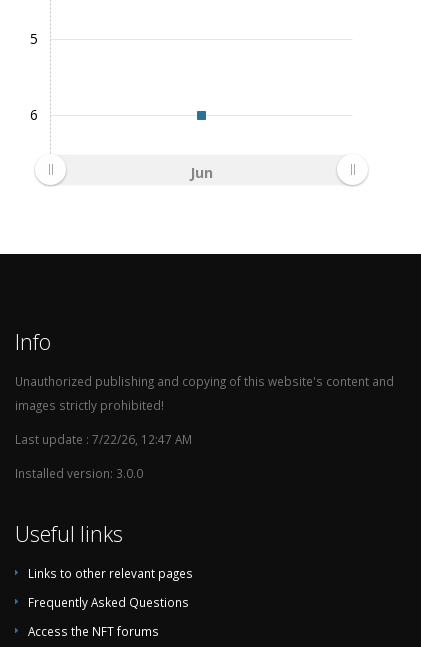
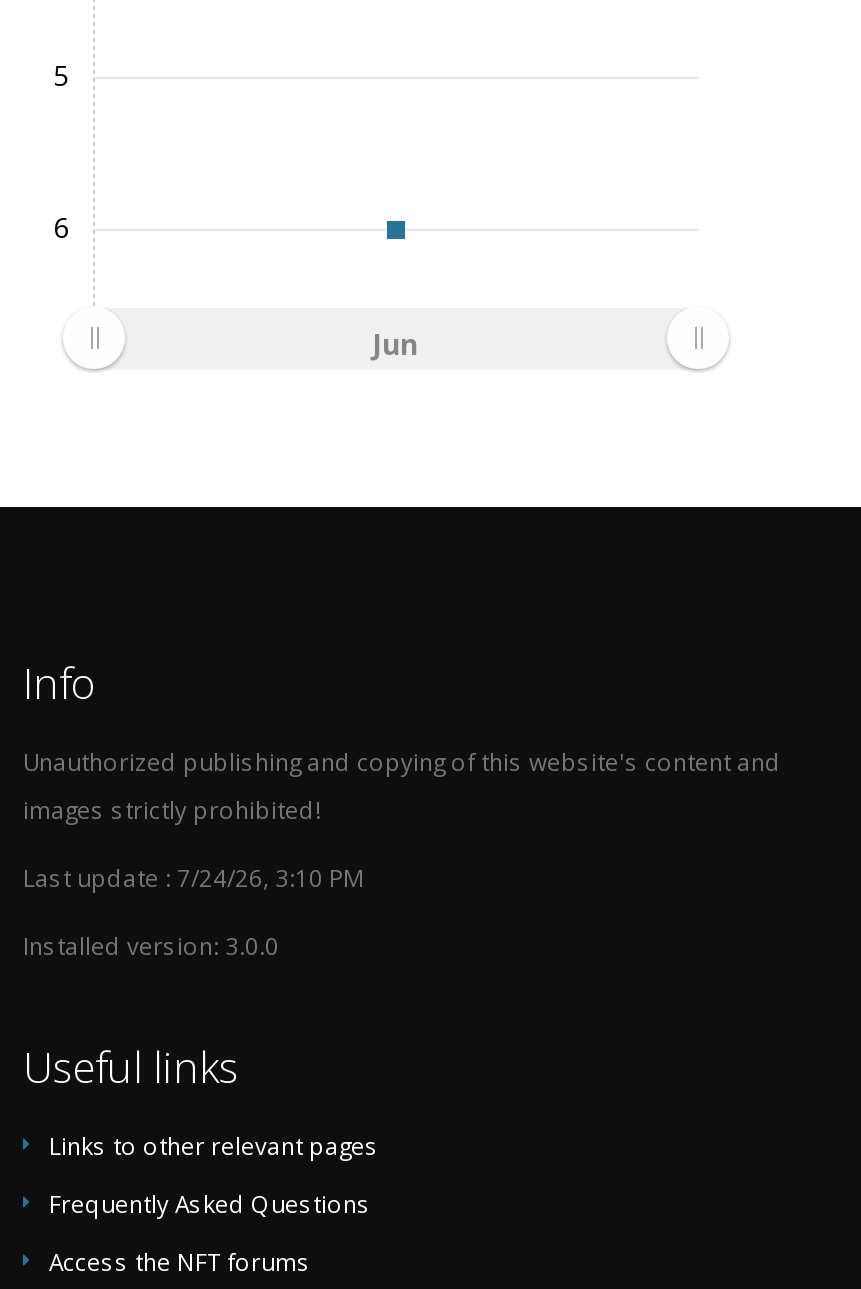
[15,431,192,447] Last update : 7/22/26, 12:47 AM -> [23,861,363,893] Last update : 7/24/26, 3:10 PM

